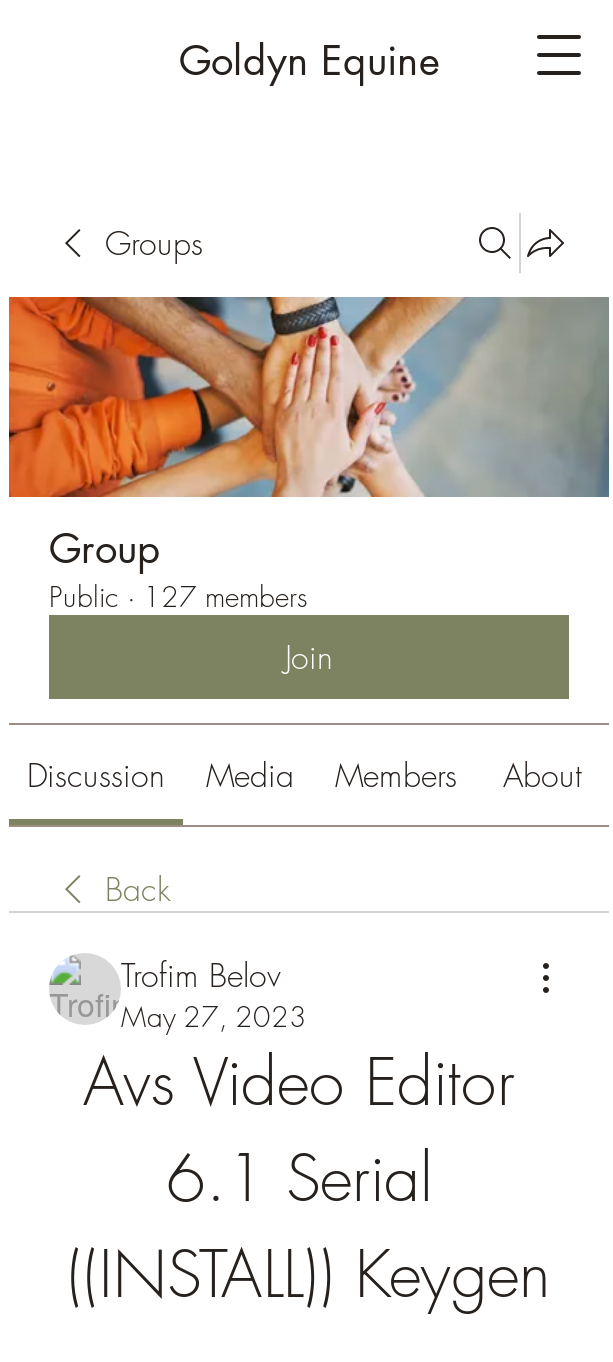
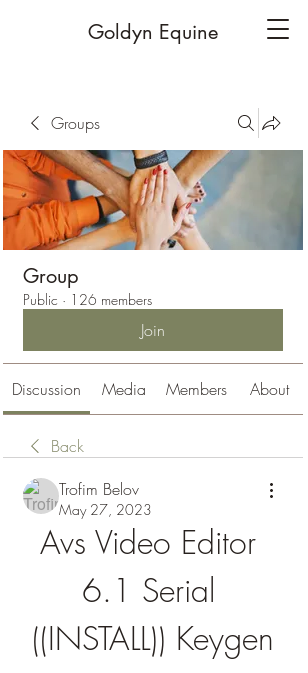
[49,577,307,615] Public · 127 members -> [23,290,152,309] Public · 126 members

